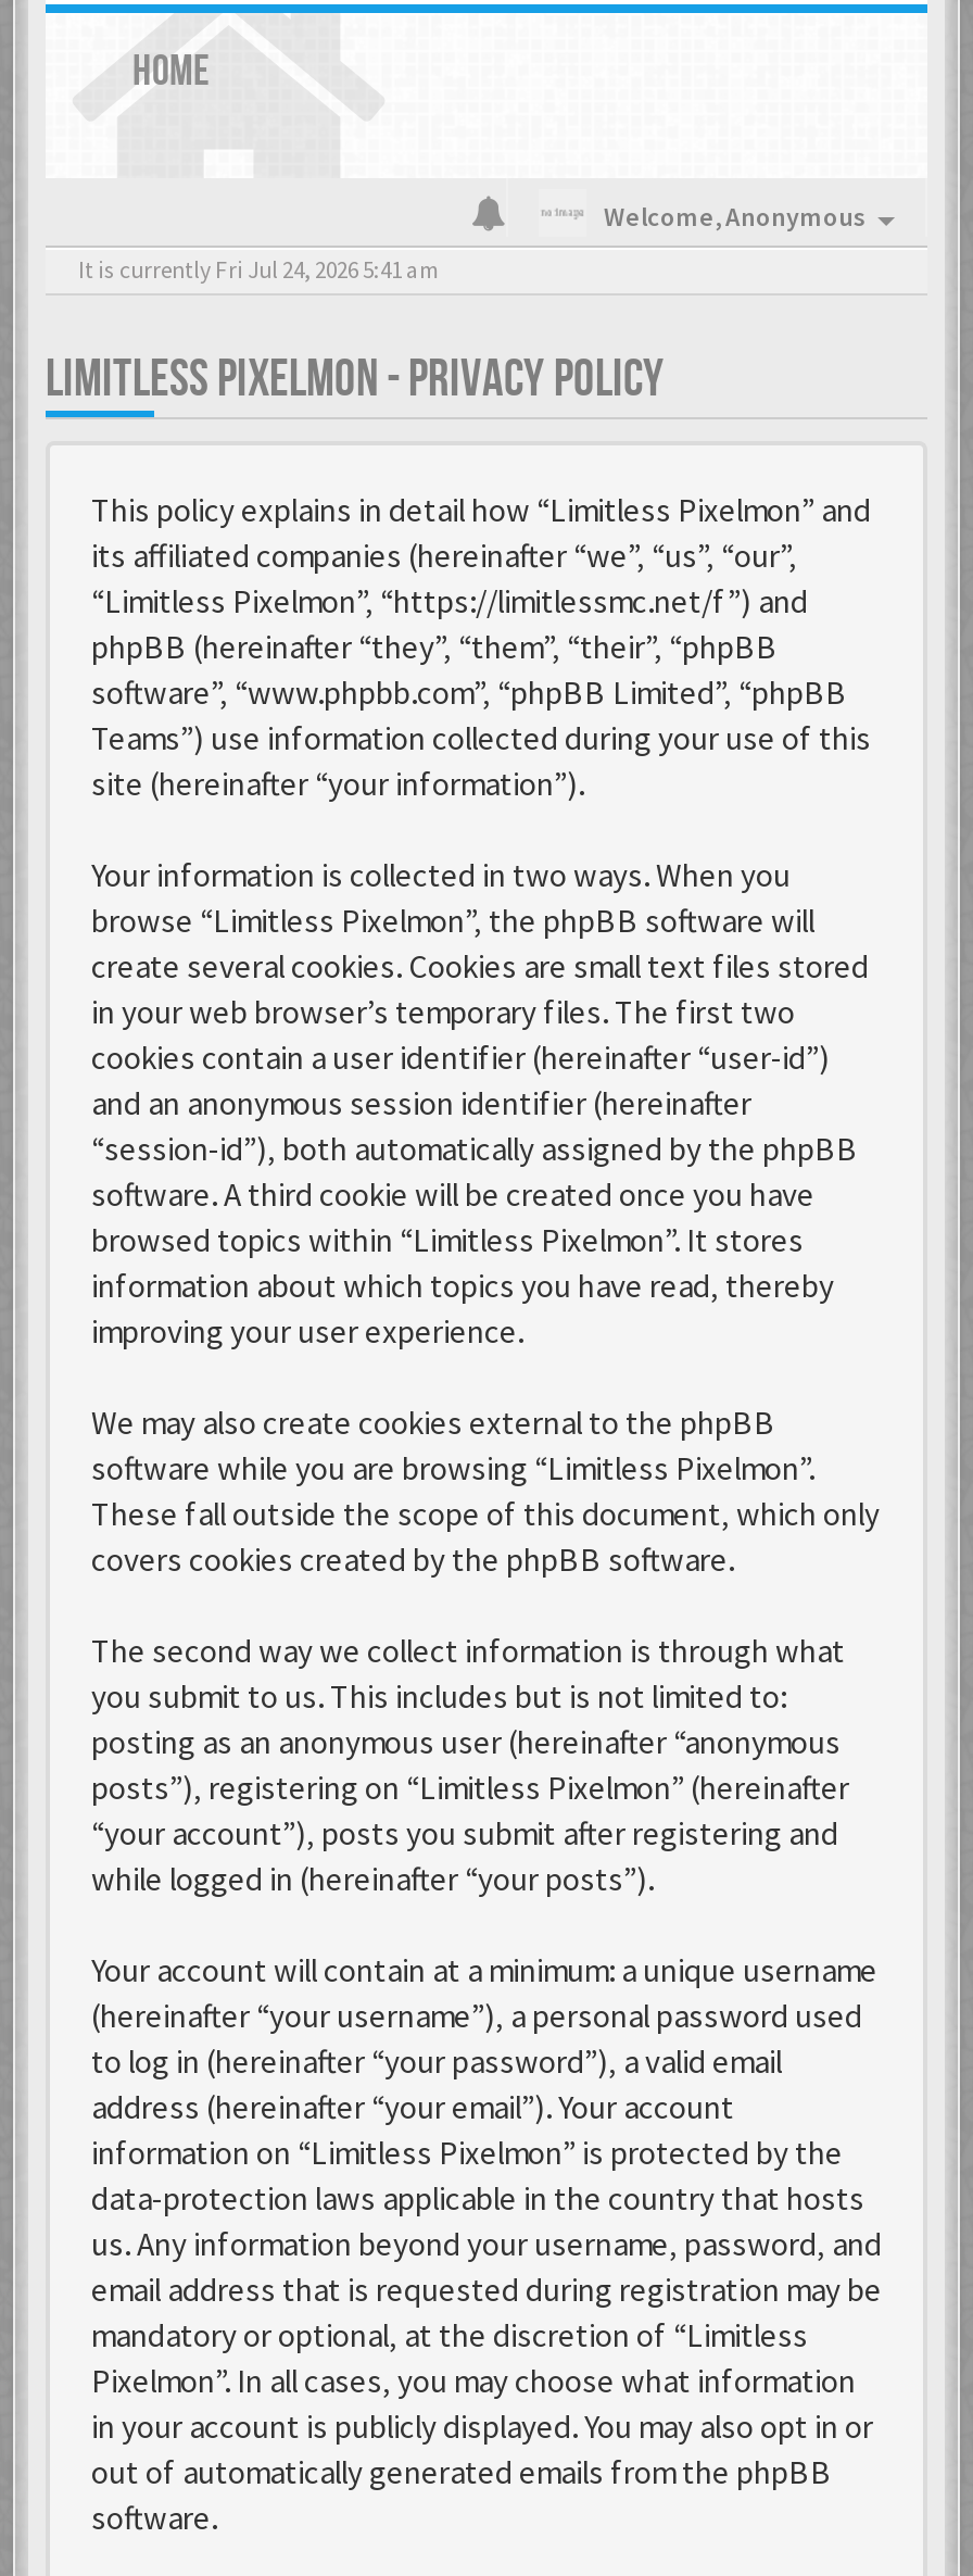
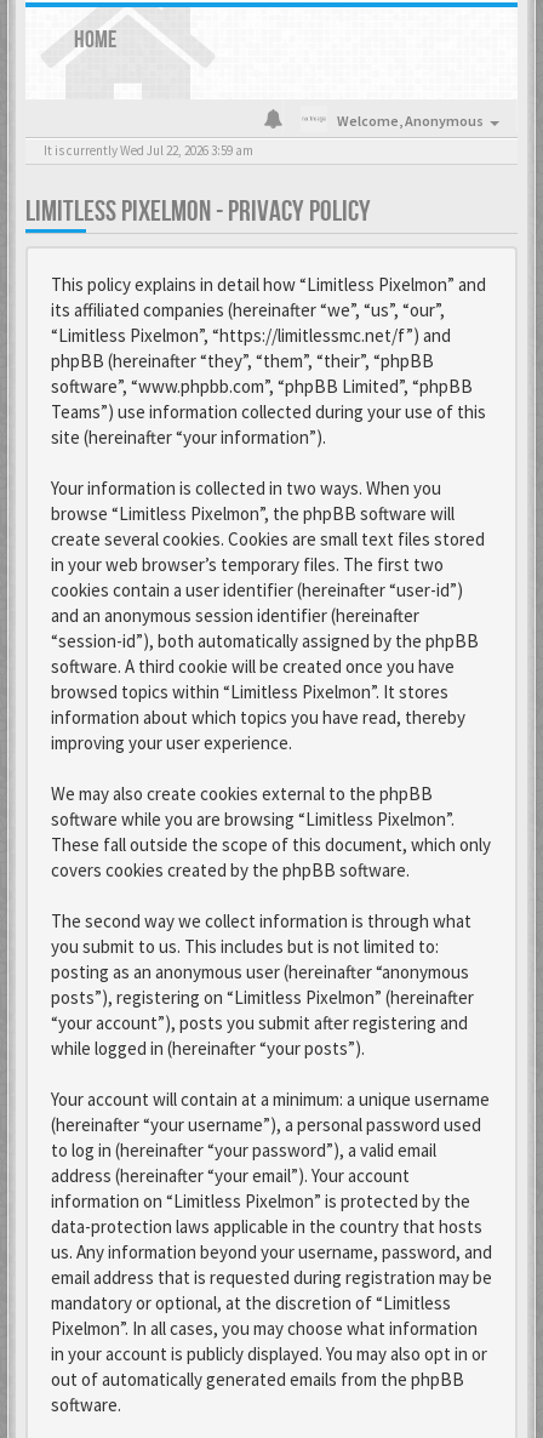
[78,254,439,285] It is currently Fri Jul 24, 2026 5:41 am -> [44,142,253,159] It is currently Wed Jul 22, 2026 3:59 am

